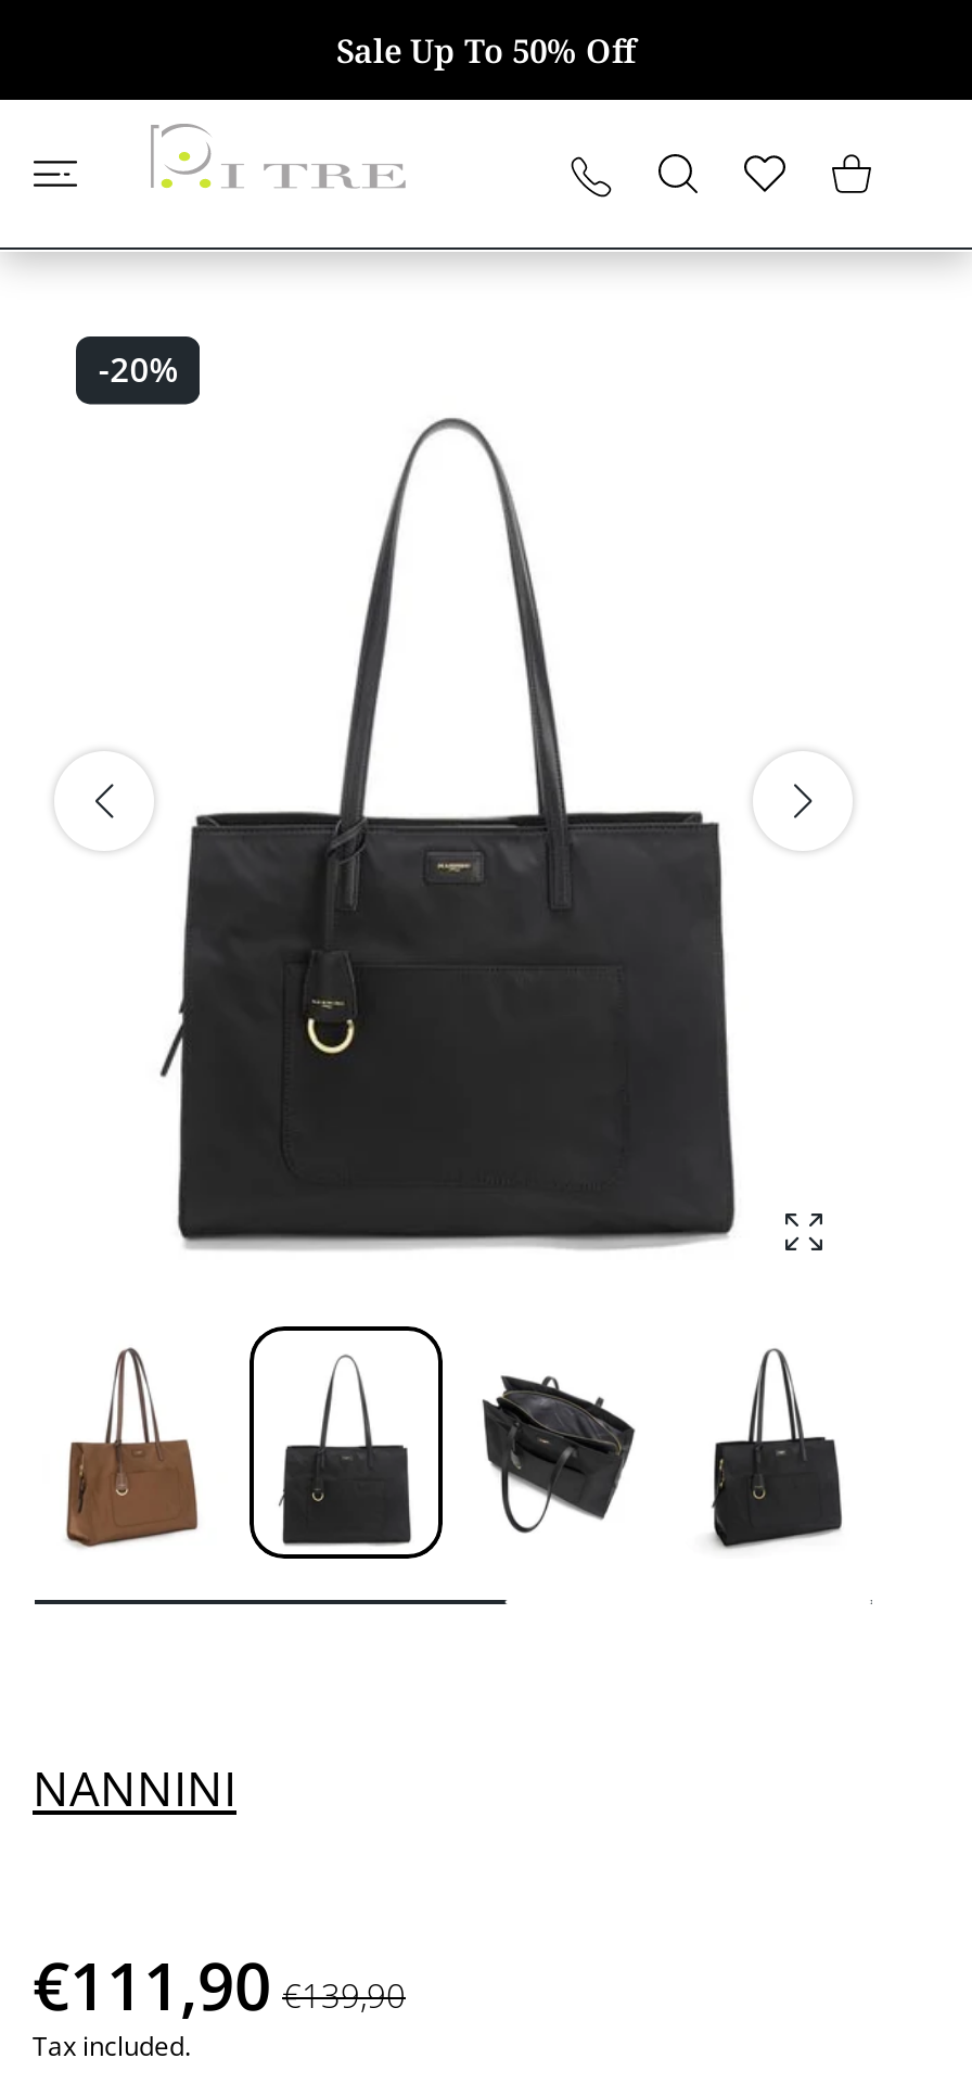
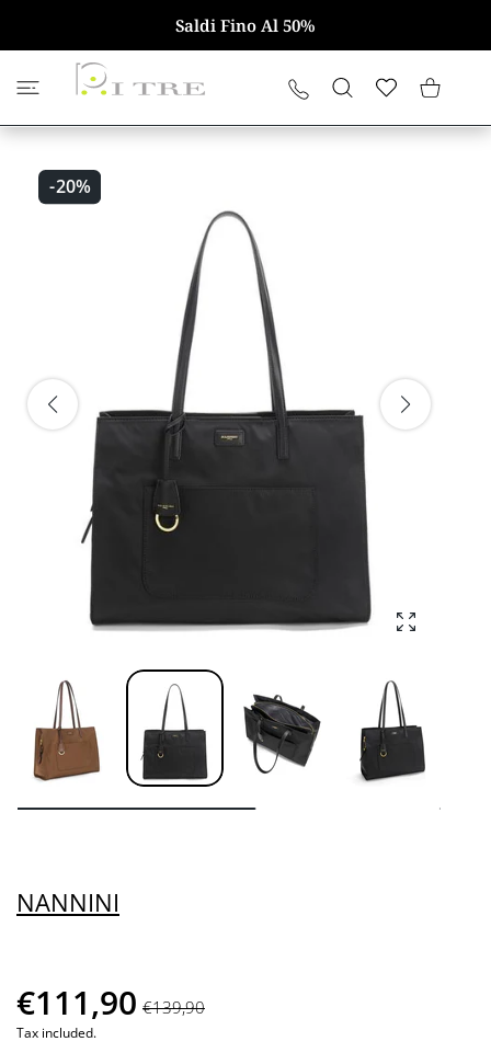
[336,28,636,72] Sale Up To 50% Off -> [175,14,316,36] Saldi Fino Al 50%

